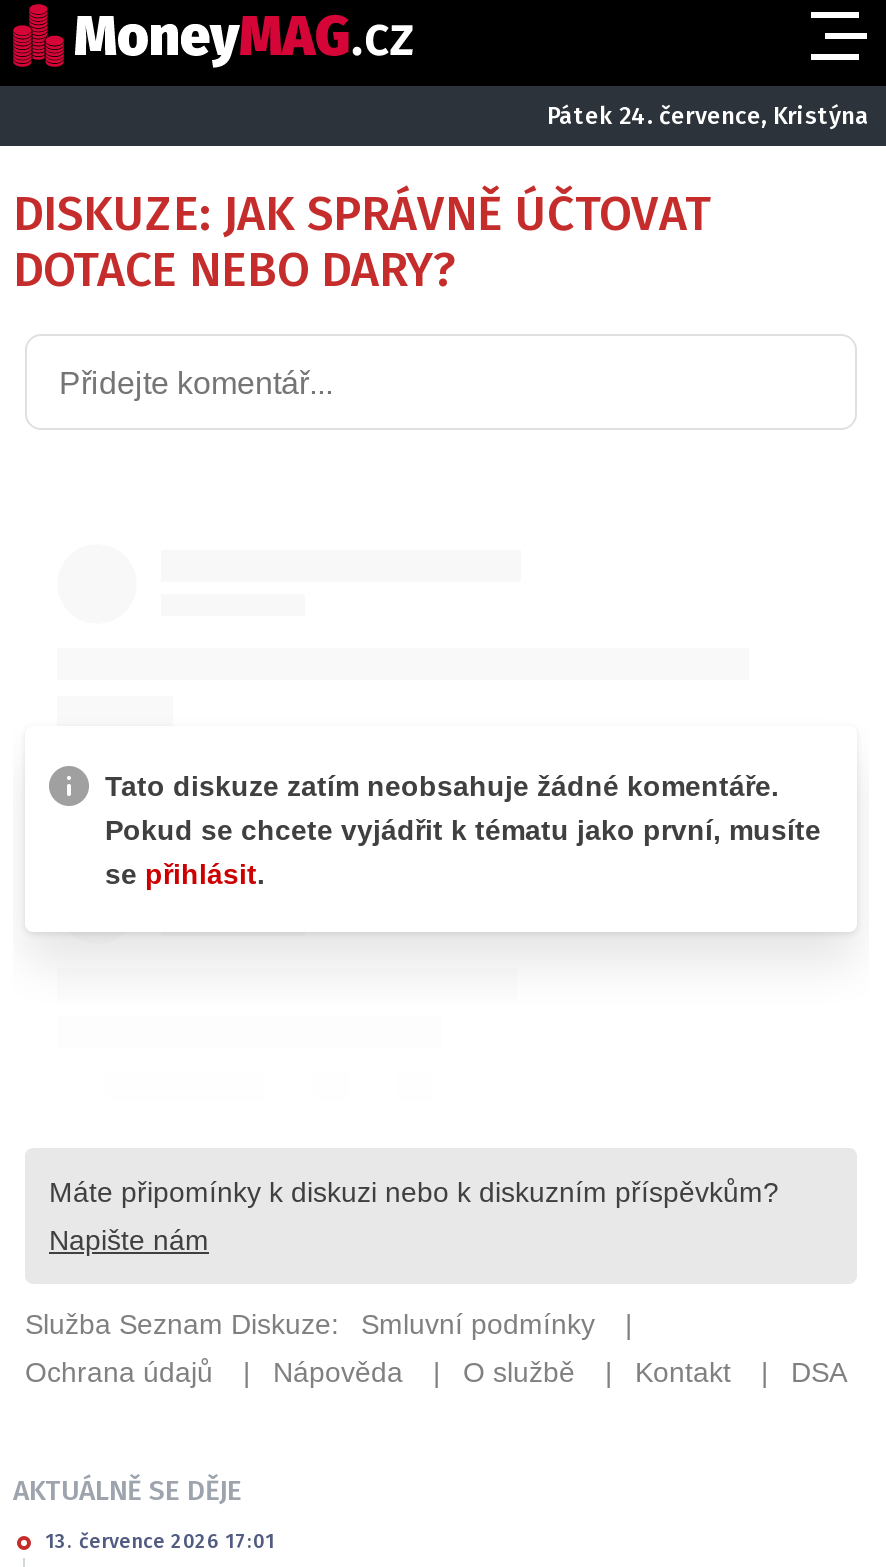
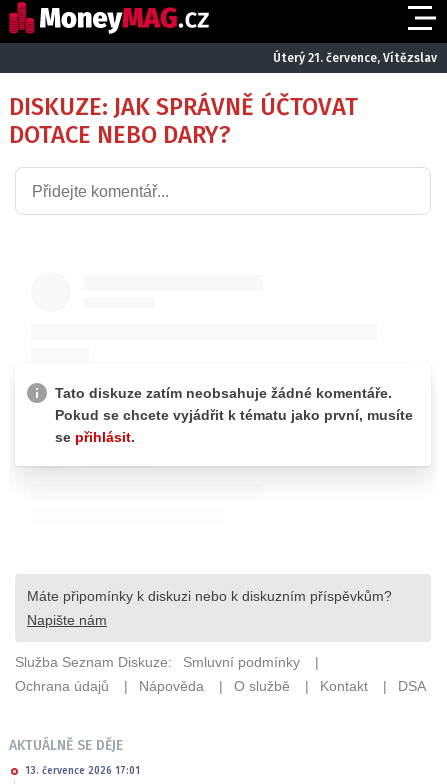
[547,101,869,129] Pátek 24. července, Kristýna -> [273,50,437,64] Úterý 21. července, Vítězslav

